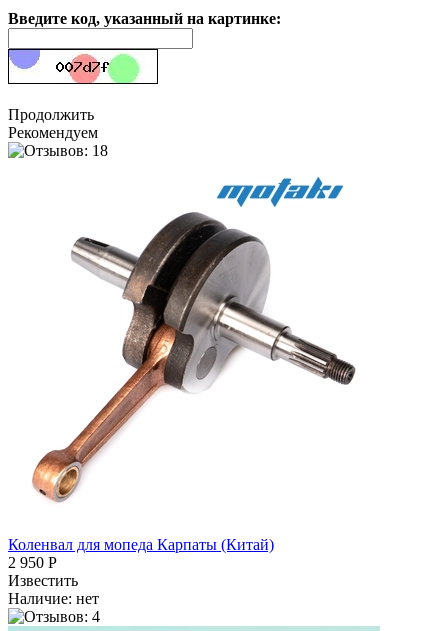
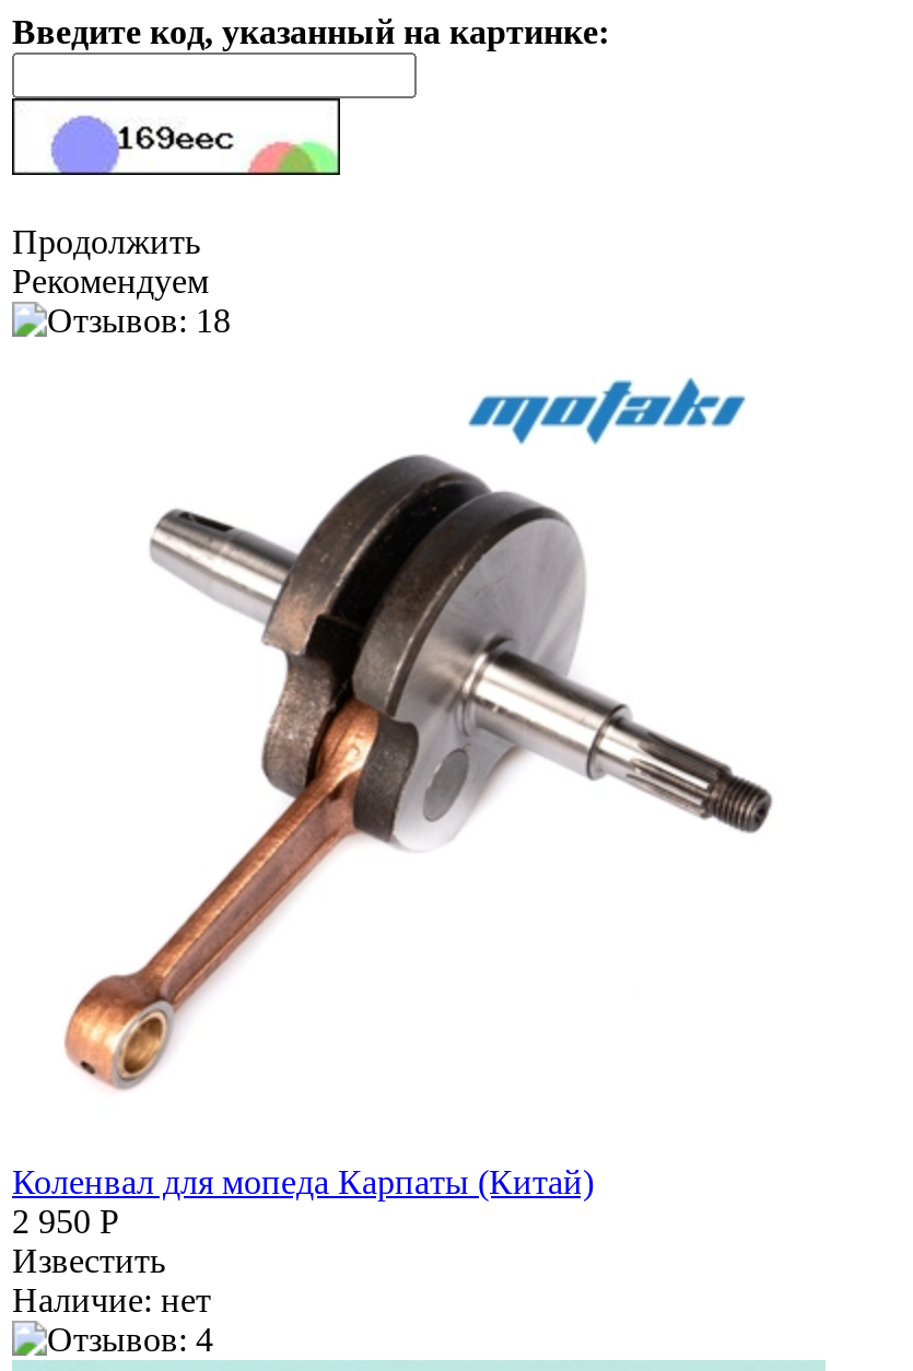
[8,49,157,84] [image] -> [12,101,338,175] [image]

